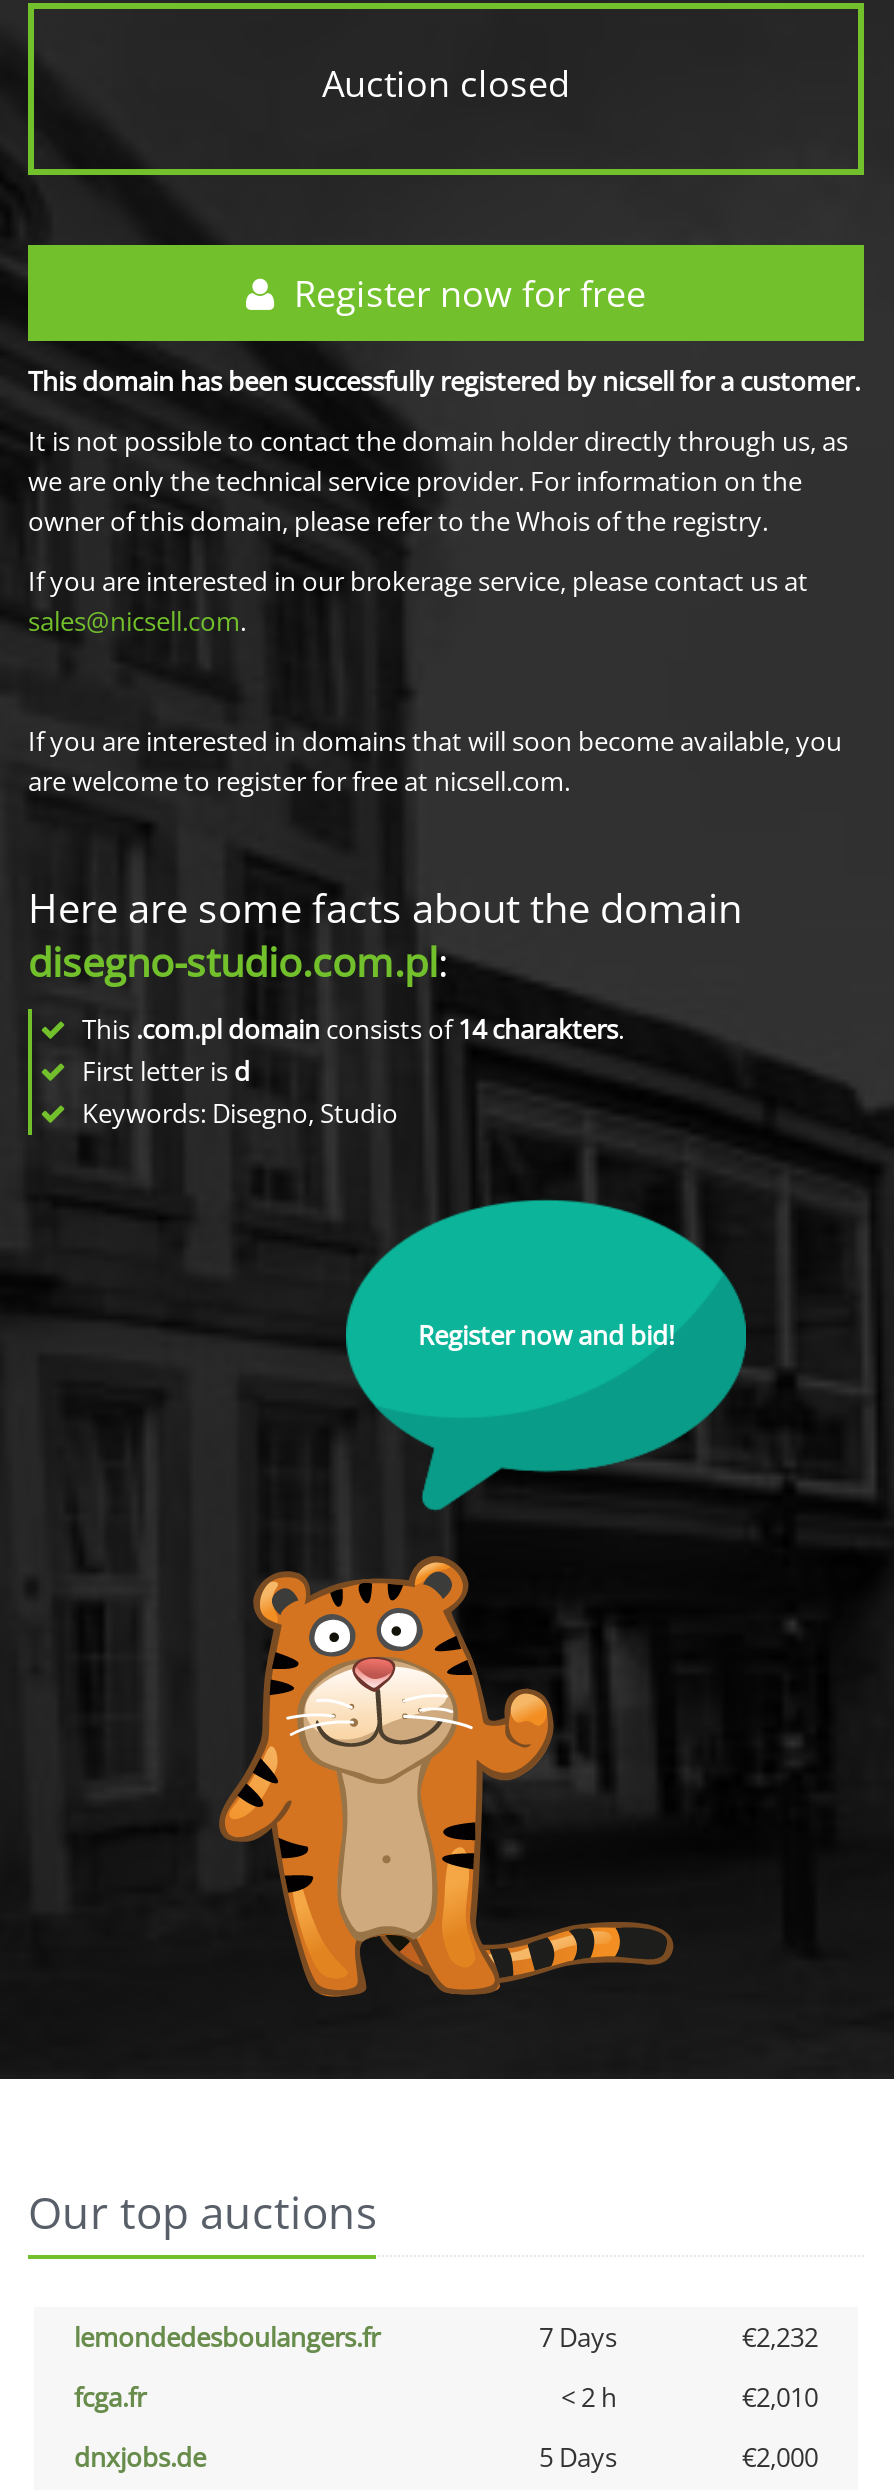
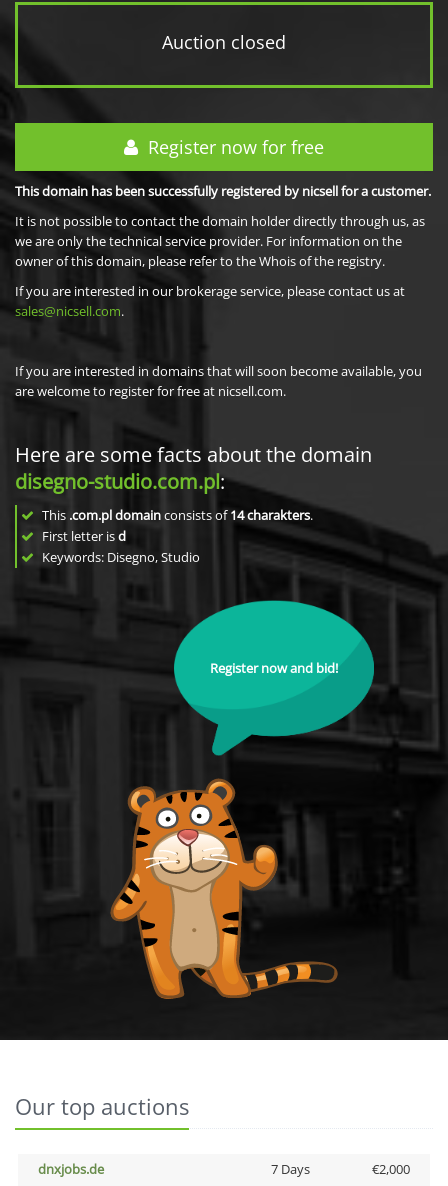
[74,2319,818,2415] lemondedesboulangers.fr | 7 Days | €2,232 | fcga.fr | < 2 h | €2,010 -> none
[539,2439,617,2475] 5 Days -> [270,1160,309,1178] 7 Days

